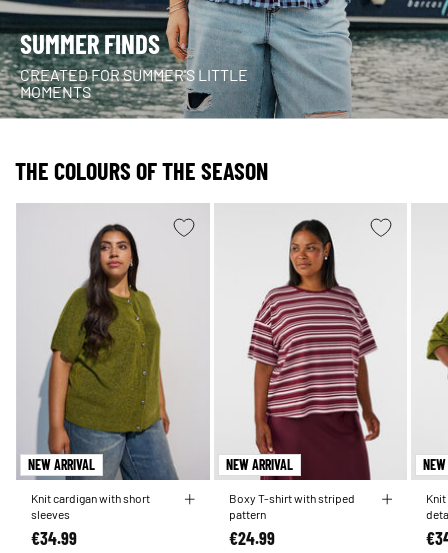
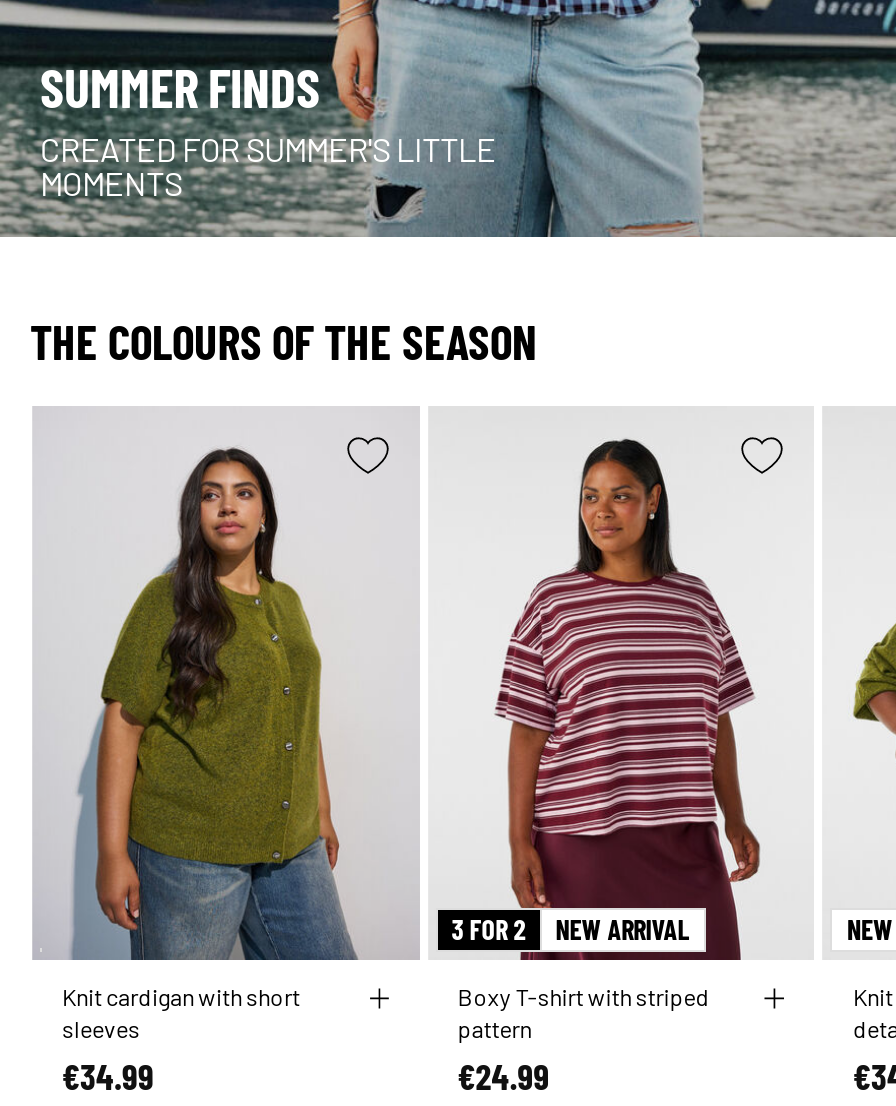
[28,456,95,473] NEW ARRIVAL -> none
none -> [451,912,525,946] 3 FOR 2

